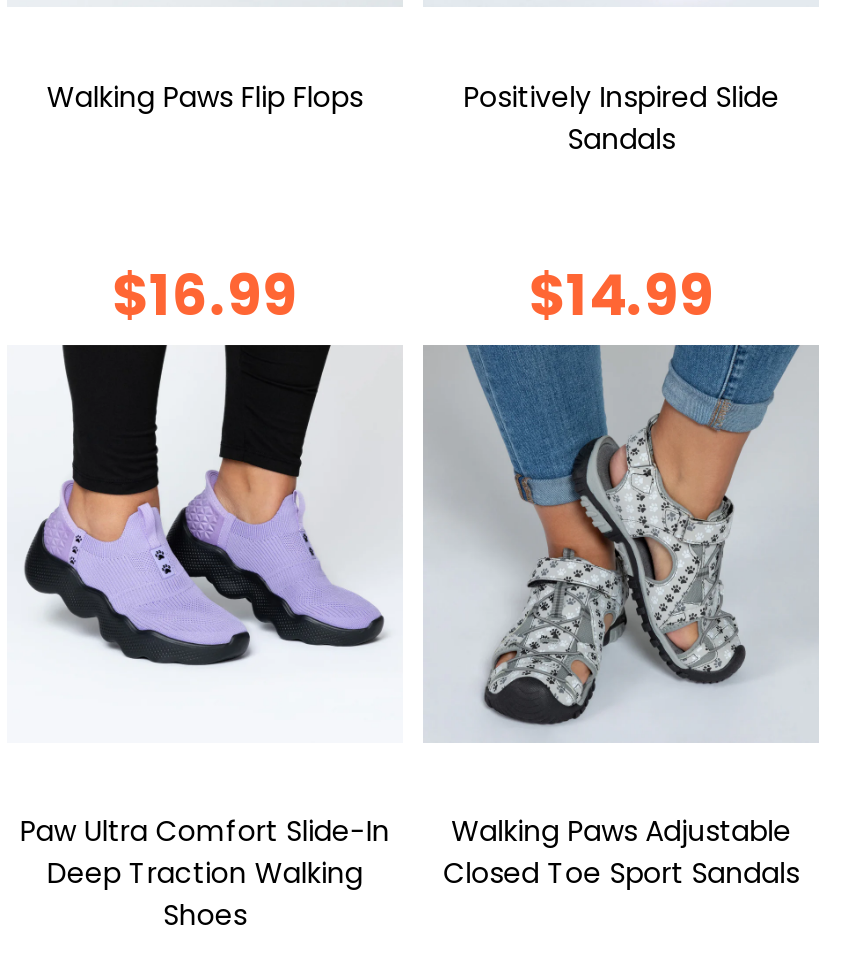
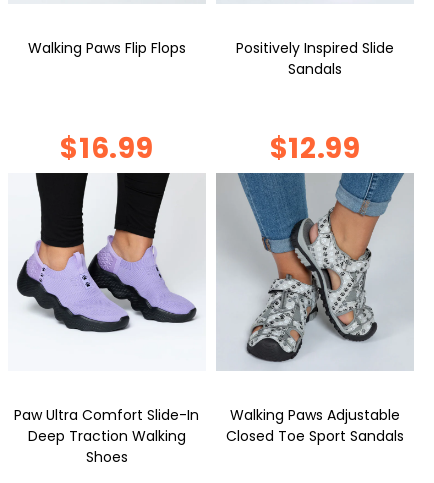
[528,258,714,336] $14.99 -> [270,129,361,168] $12.99

